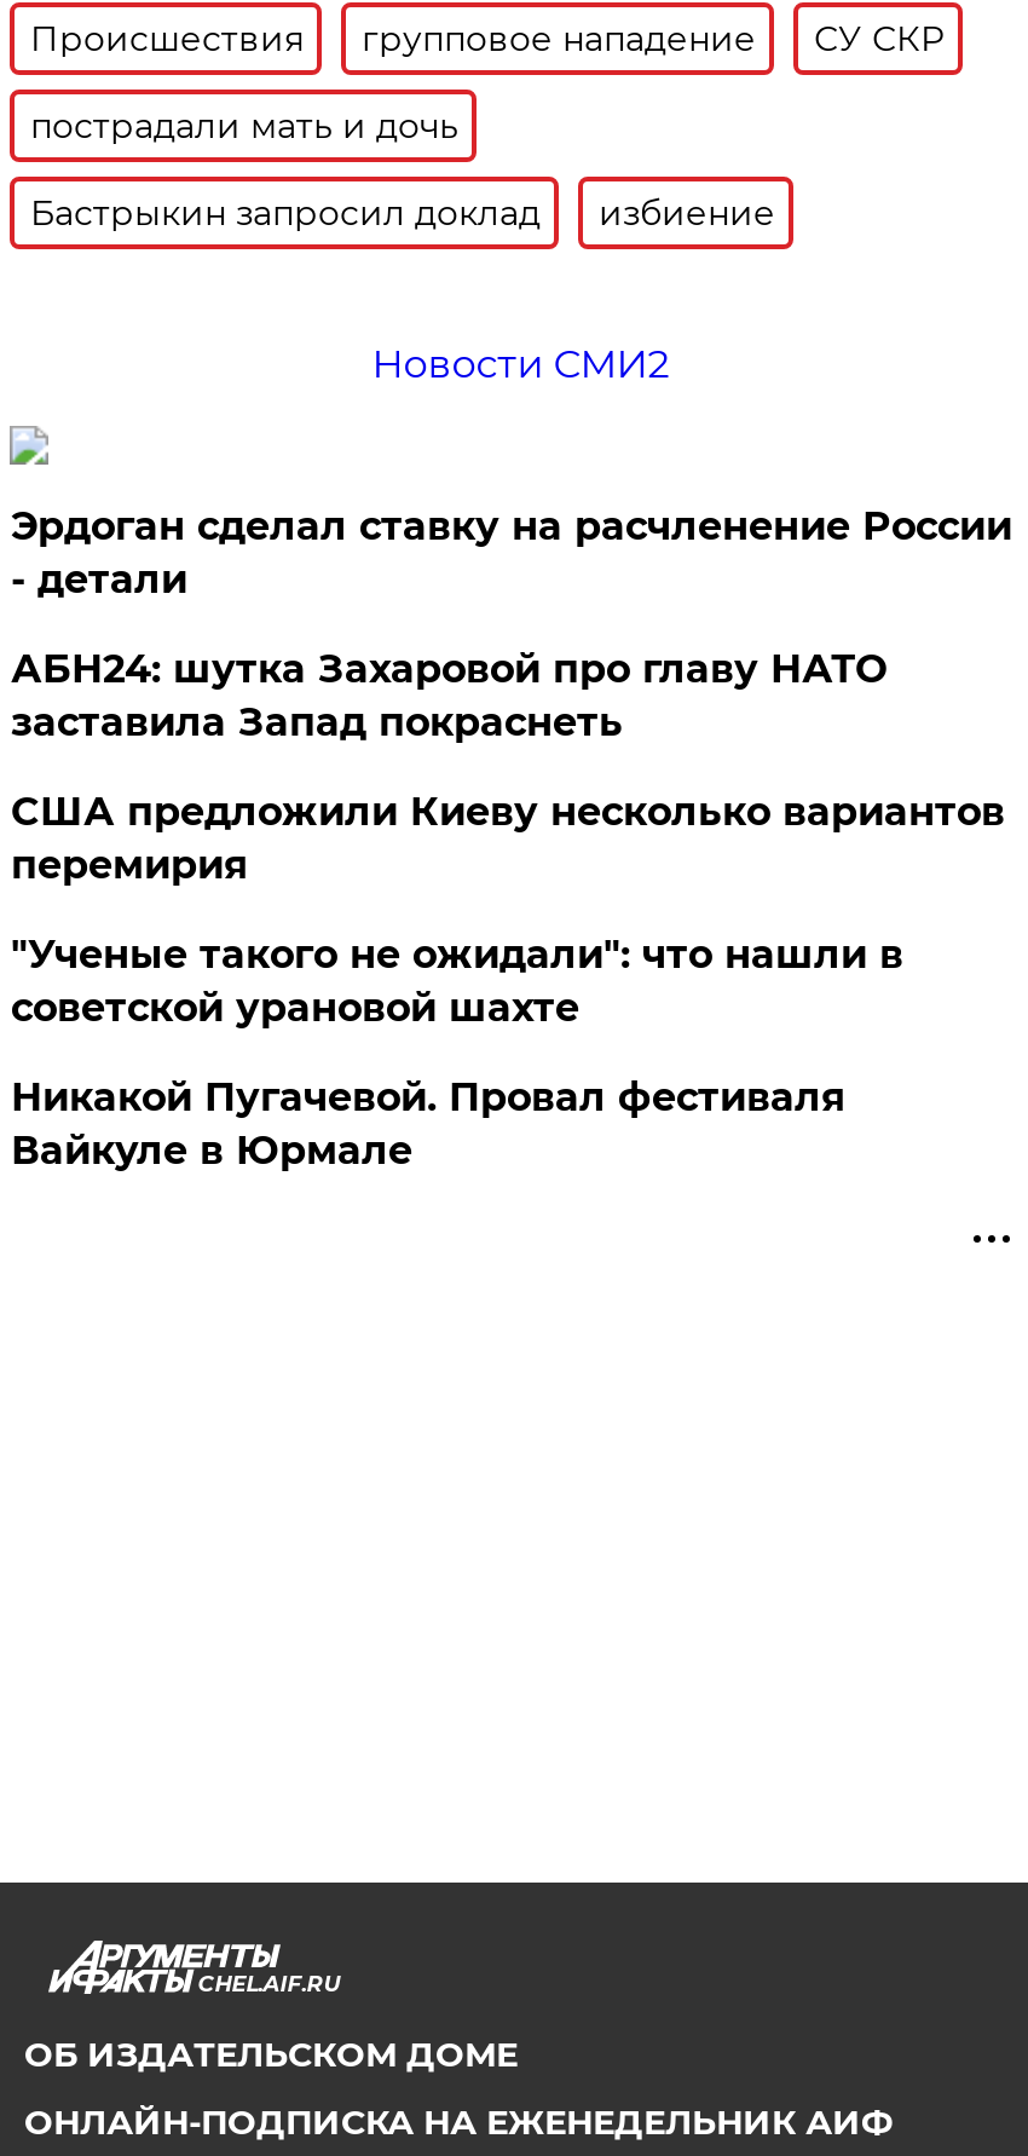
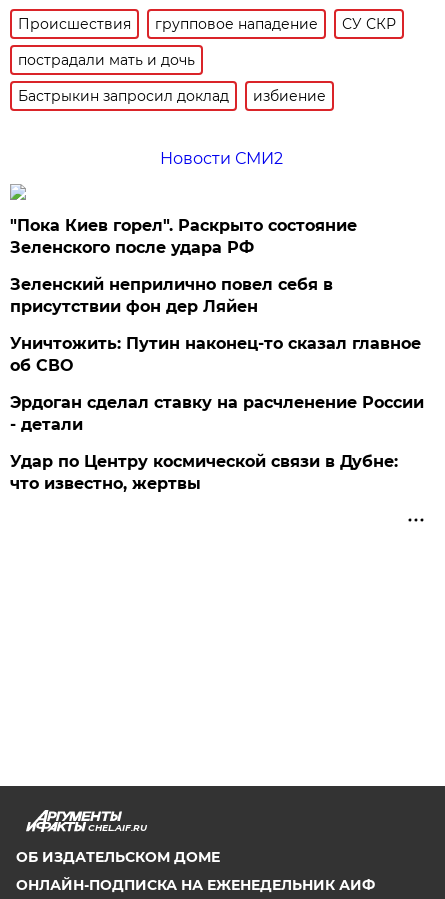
none -> [10,216,421,375] "Пока Киев горел". Раскрыто состояние | Зеленского после удара РФ | Зеленский неприлично повел cебя в | присутствии фон дер Ляйен | Уничтожить: Путин наконец-то сказал главное | об СВО
moved [11,503,1012,602] -> [10,393,424,434]: Эрдоган сделал ставку на расчленение России | - детали
[11,646,1005,1173] АБН24: шутка Захаровой про главу НАТО | заставила Запад покраснеть | США предложили Киеву несколько вариантов | перемирия | "Ученые такого не ожидали": что нашли в | советской урановой шахте | Никакой Пугачевой. Провал фестиваля | Вайкуле в Юрмале -> [10,452,398,493] Удар по Центру космической связи в Дубне: | что известно, жертвы

